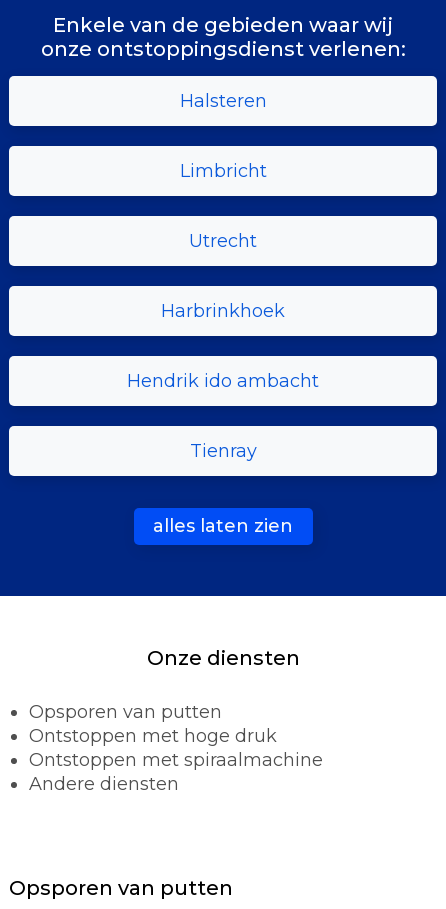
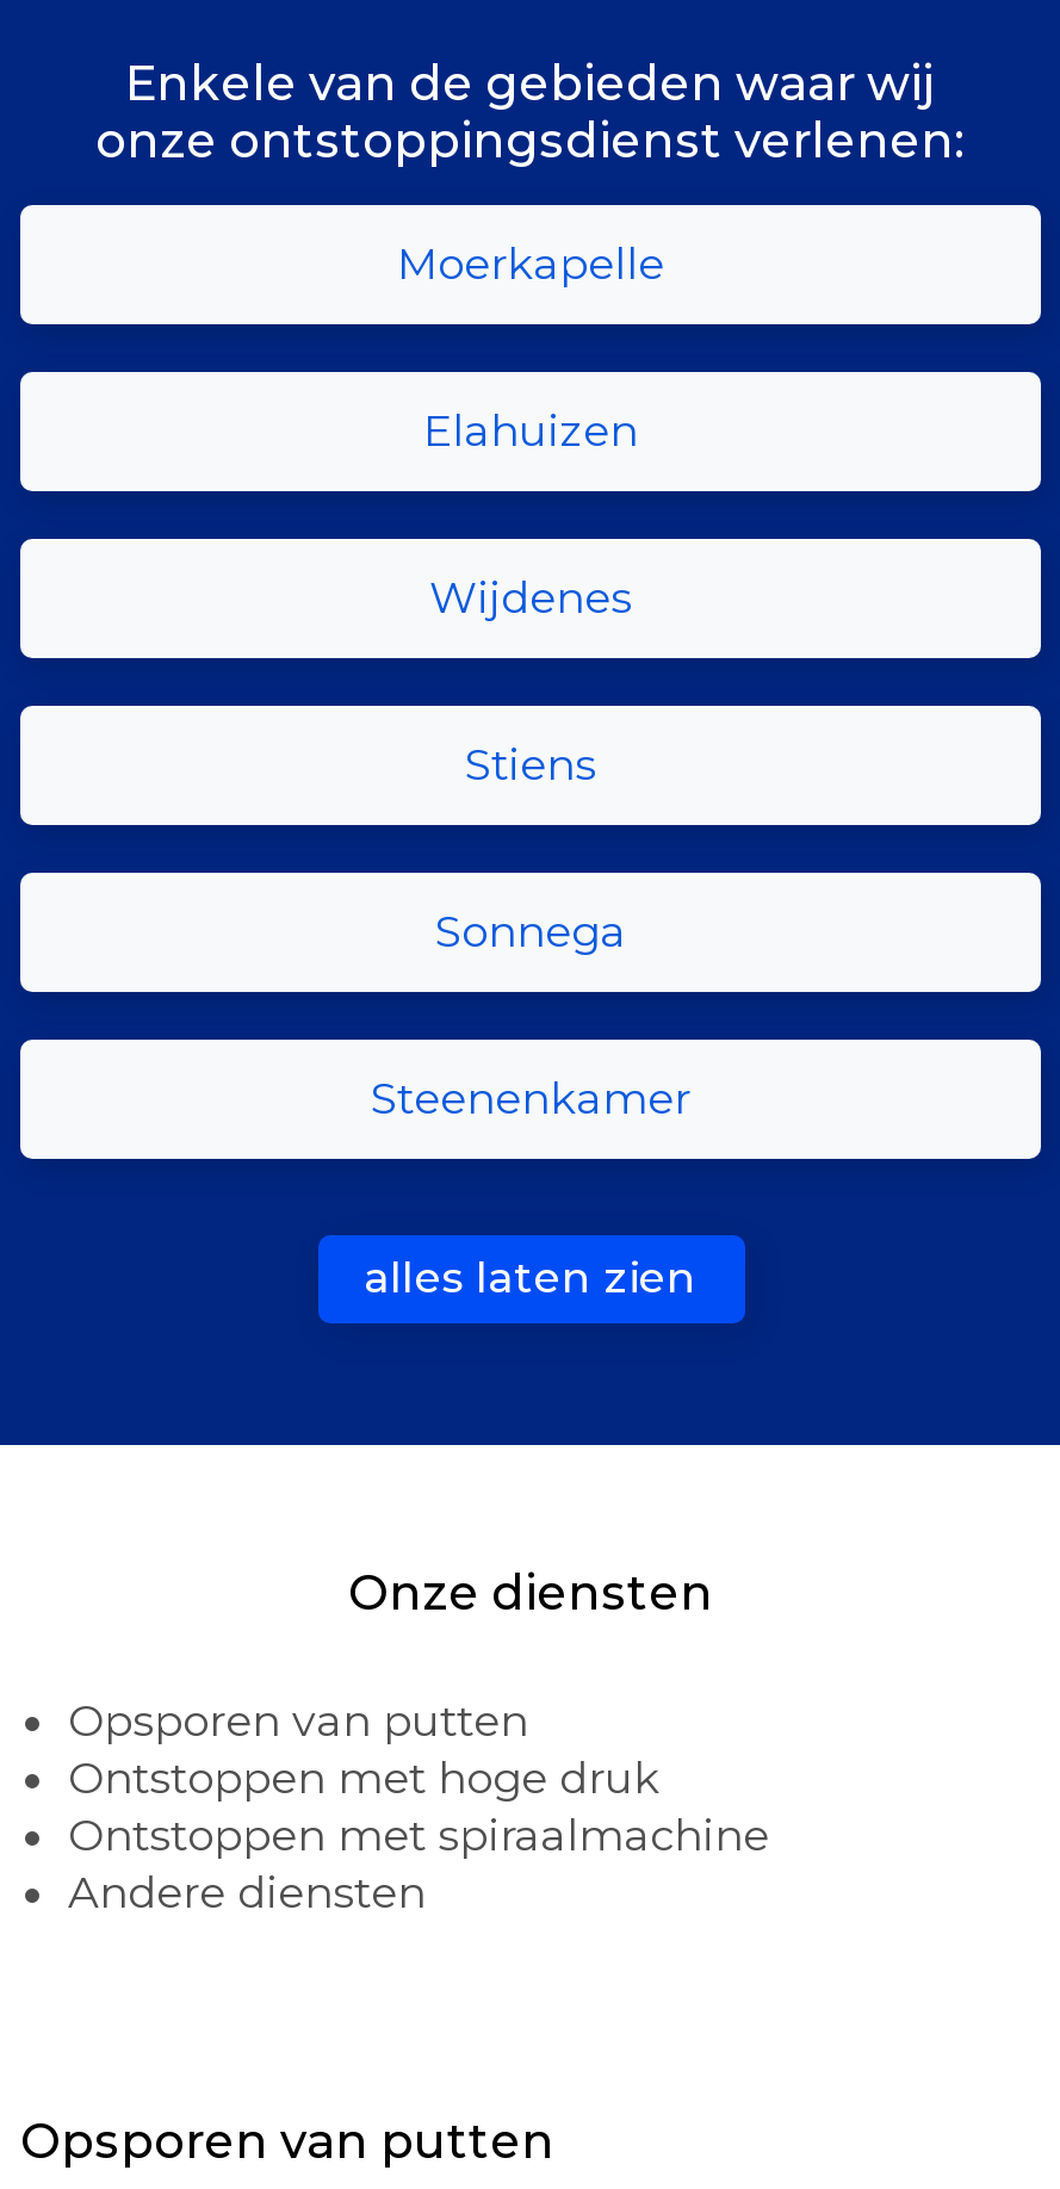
[179,90,266,112] Halsteren -> [397,238,664,290] Moerkapelle
[179,160,266,182] Limbricht -> [423,405,638,457] Elahuizen
[189,230,257,252] Utrecht -> [429,572,632,624] Wijdenes
[161,300,285,322] Harbrinkhoek -> [465,738,596,791] Stiens
[127,370,319,392] Hendrik ido ambacht -> [435,905,626,958] Sonnega
[189,440,256,462] Tienray -> [371,1072,690,1125] Steenenkamer

